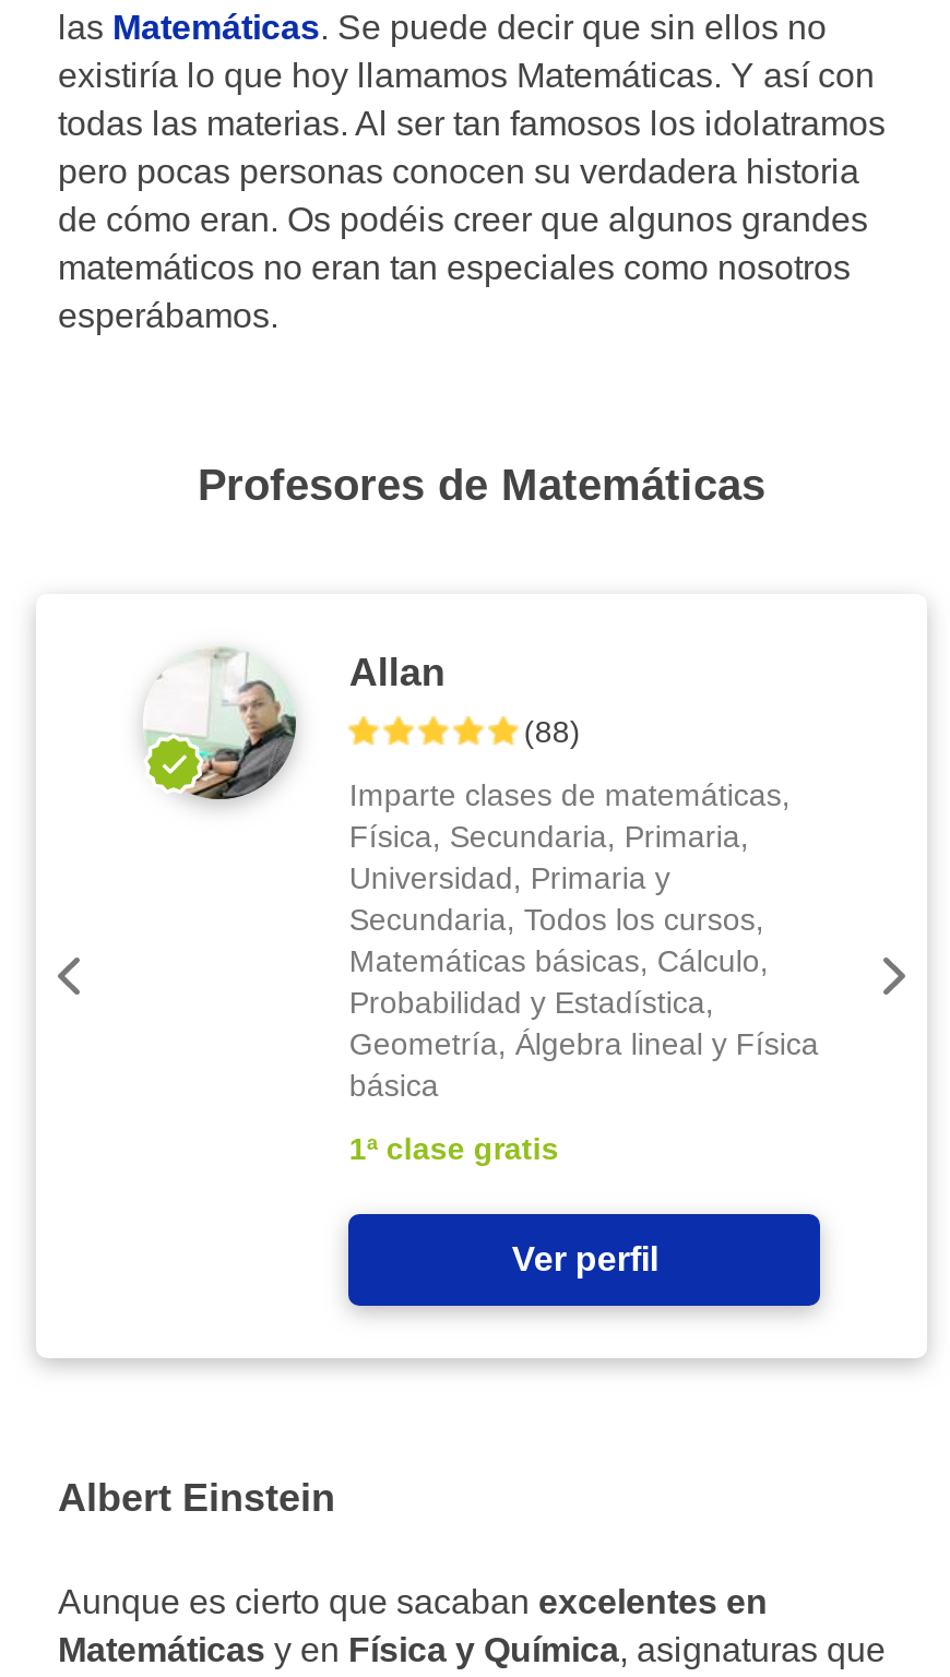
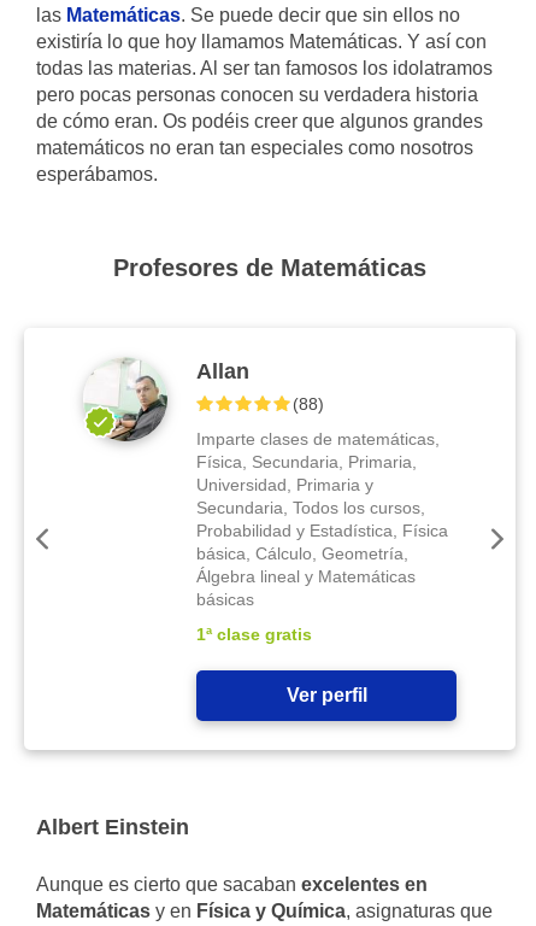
[349,943,819,1103] Matemáticas básicas, Cálculo, | Probabilidad y Estadística, | Geometría, Álgebra lineal y Física | básica -> [197,521,448,609] Probabilidad y Estadística, Física | básica, Cálculo, Geometría, | Álgebra lineal y Matemáticas | básicas

